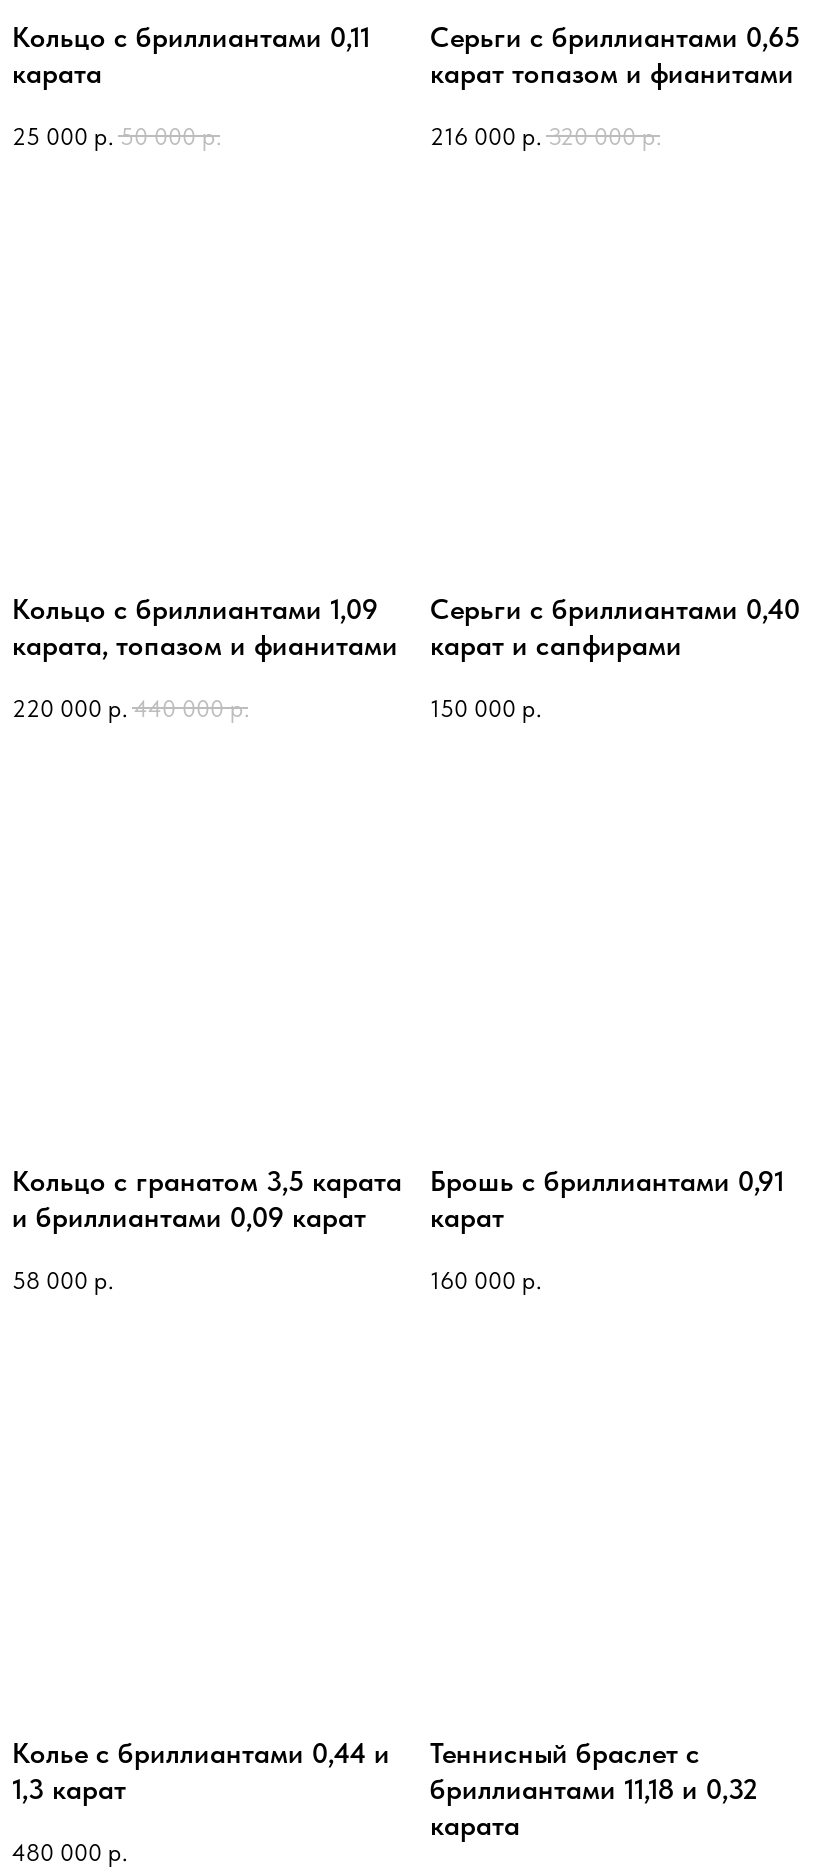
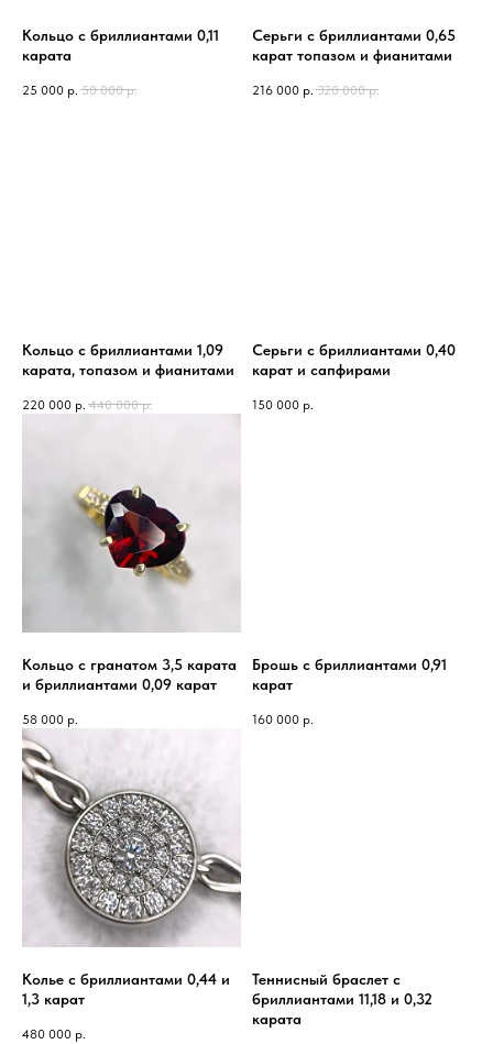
none -> [22,414,241,633] [image]
none -> [21,730,242,948] [image]

